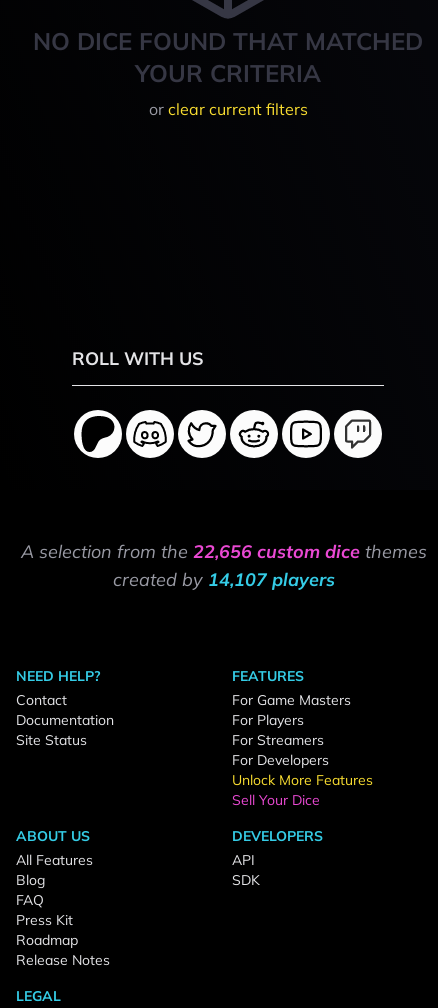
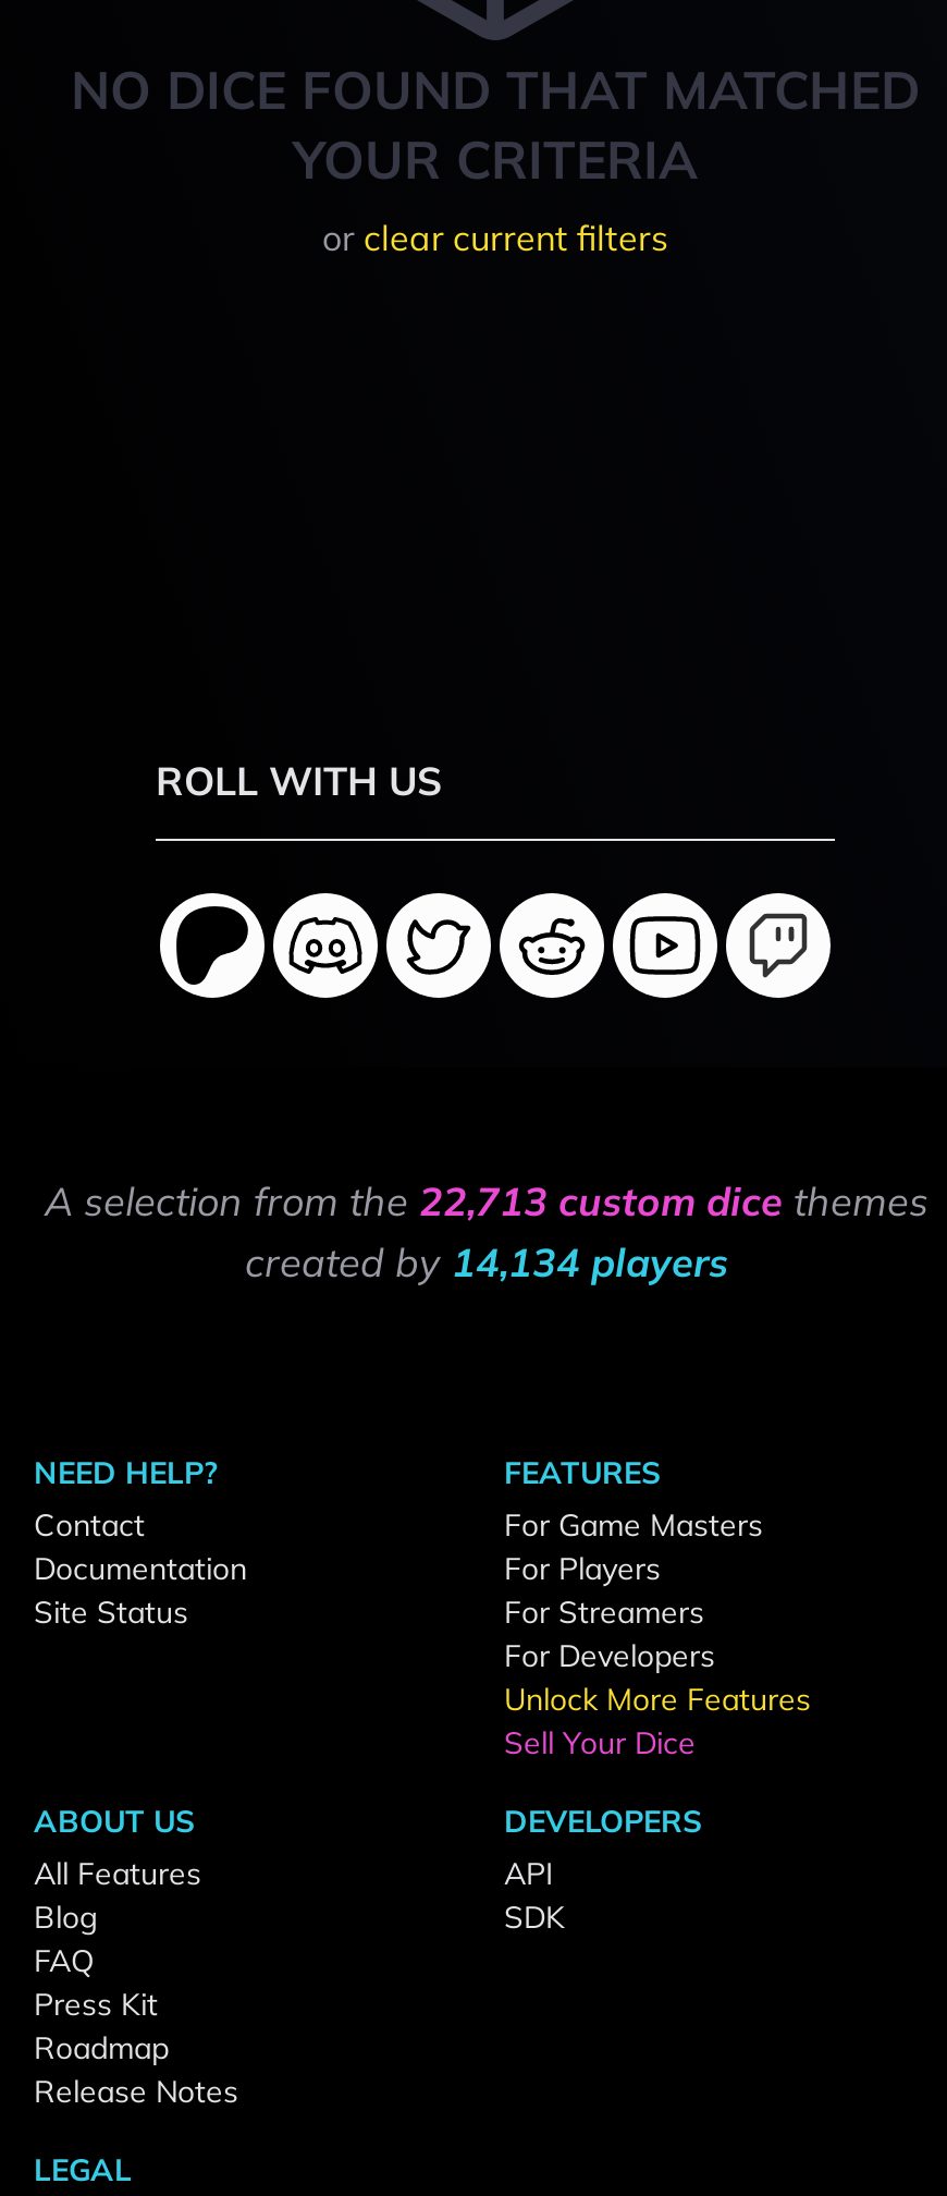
[21,540,427,563] A selection from the 22,656 custom dice themes -> [45,1176,928,1227] A selection from the 22,713 custom dice themes
[113,568,335,591] created by 14,107 players -> [245,1237,728,1288] created by 14,134 players

